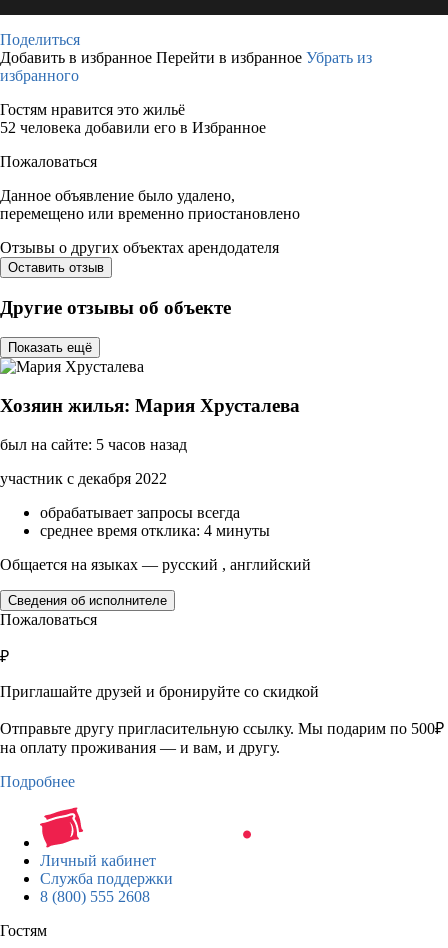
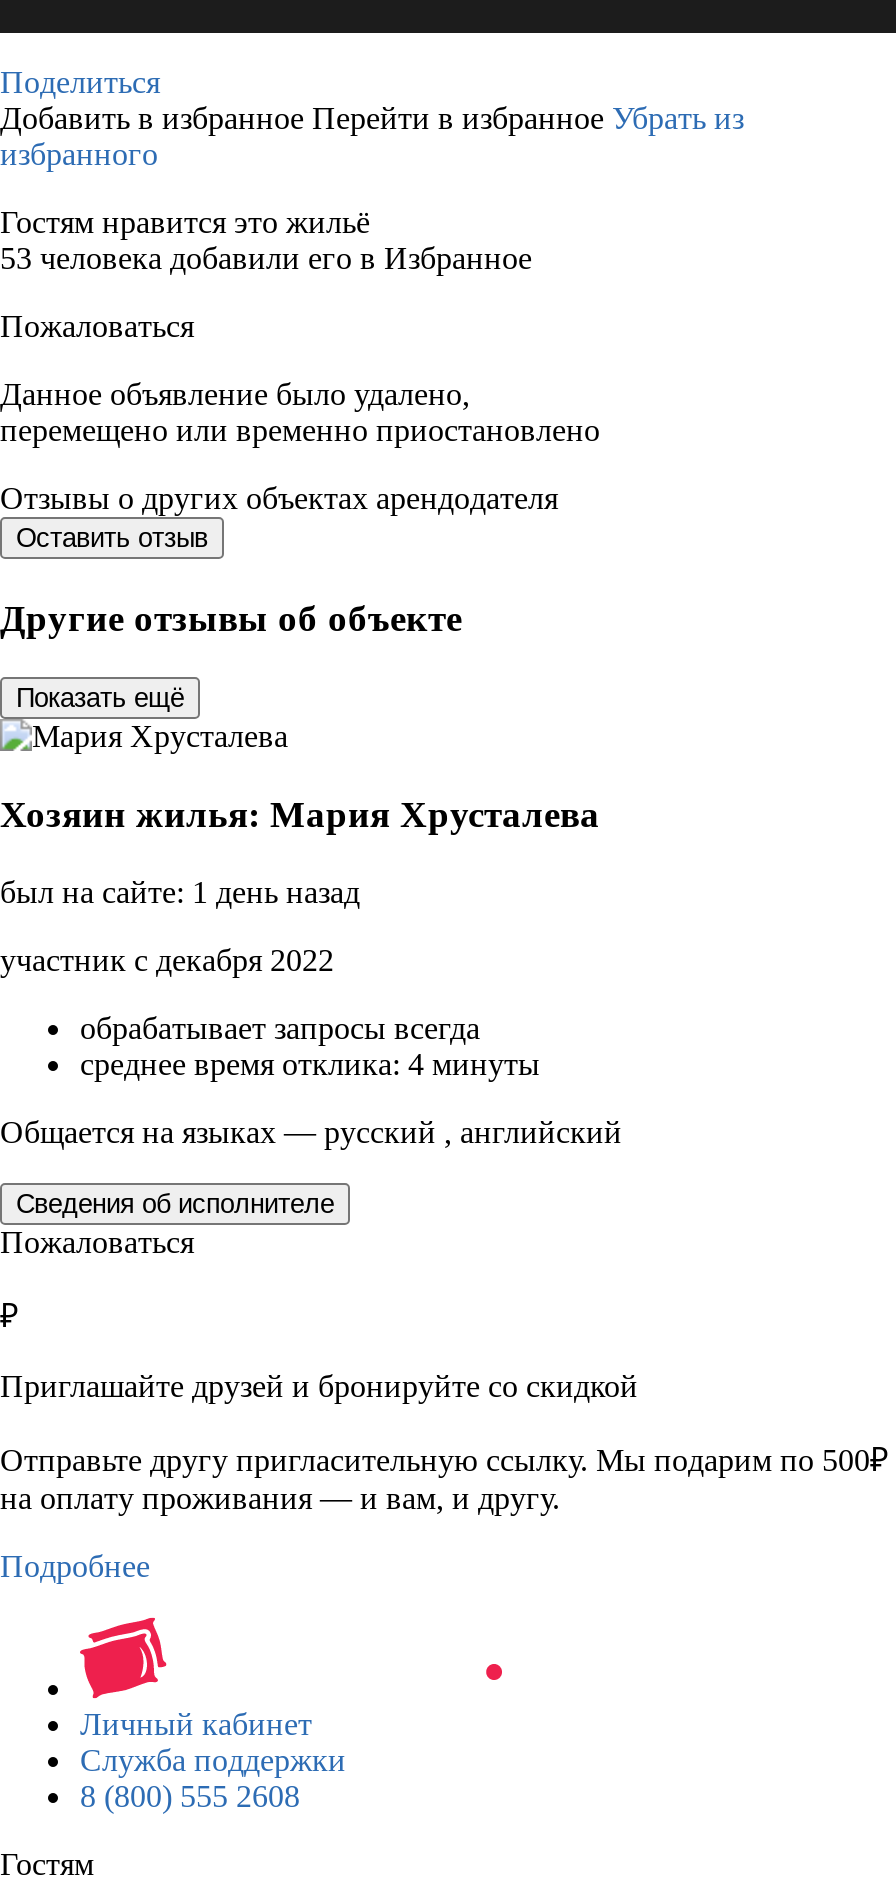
[0,119,266,136] 52 человека добавили его в Избранное -> [0,241,532,275] 53 человека добавили его в Избранное
[0,436,187,453] был на сайте: 5 часов назад -> [0,875,360,909] был на сайте: 1 день назад

